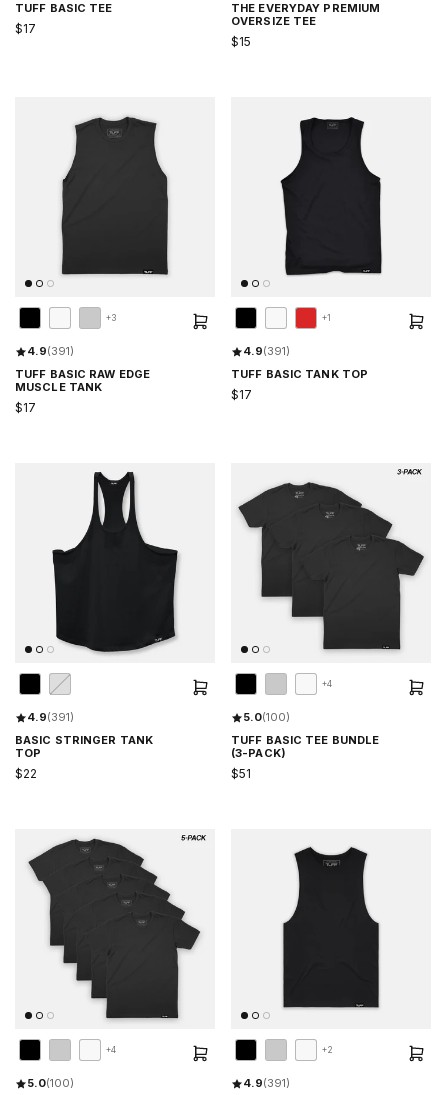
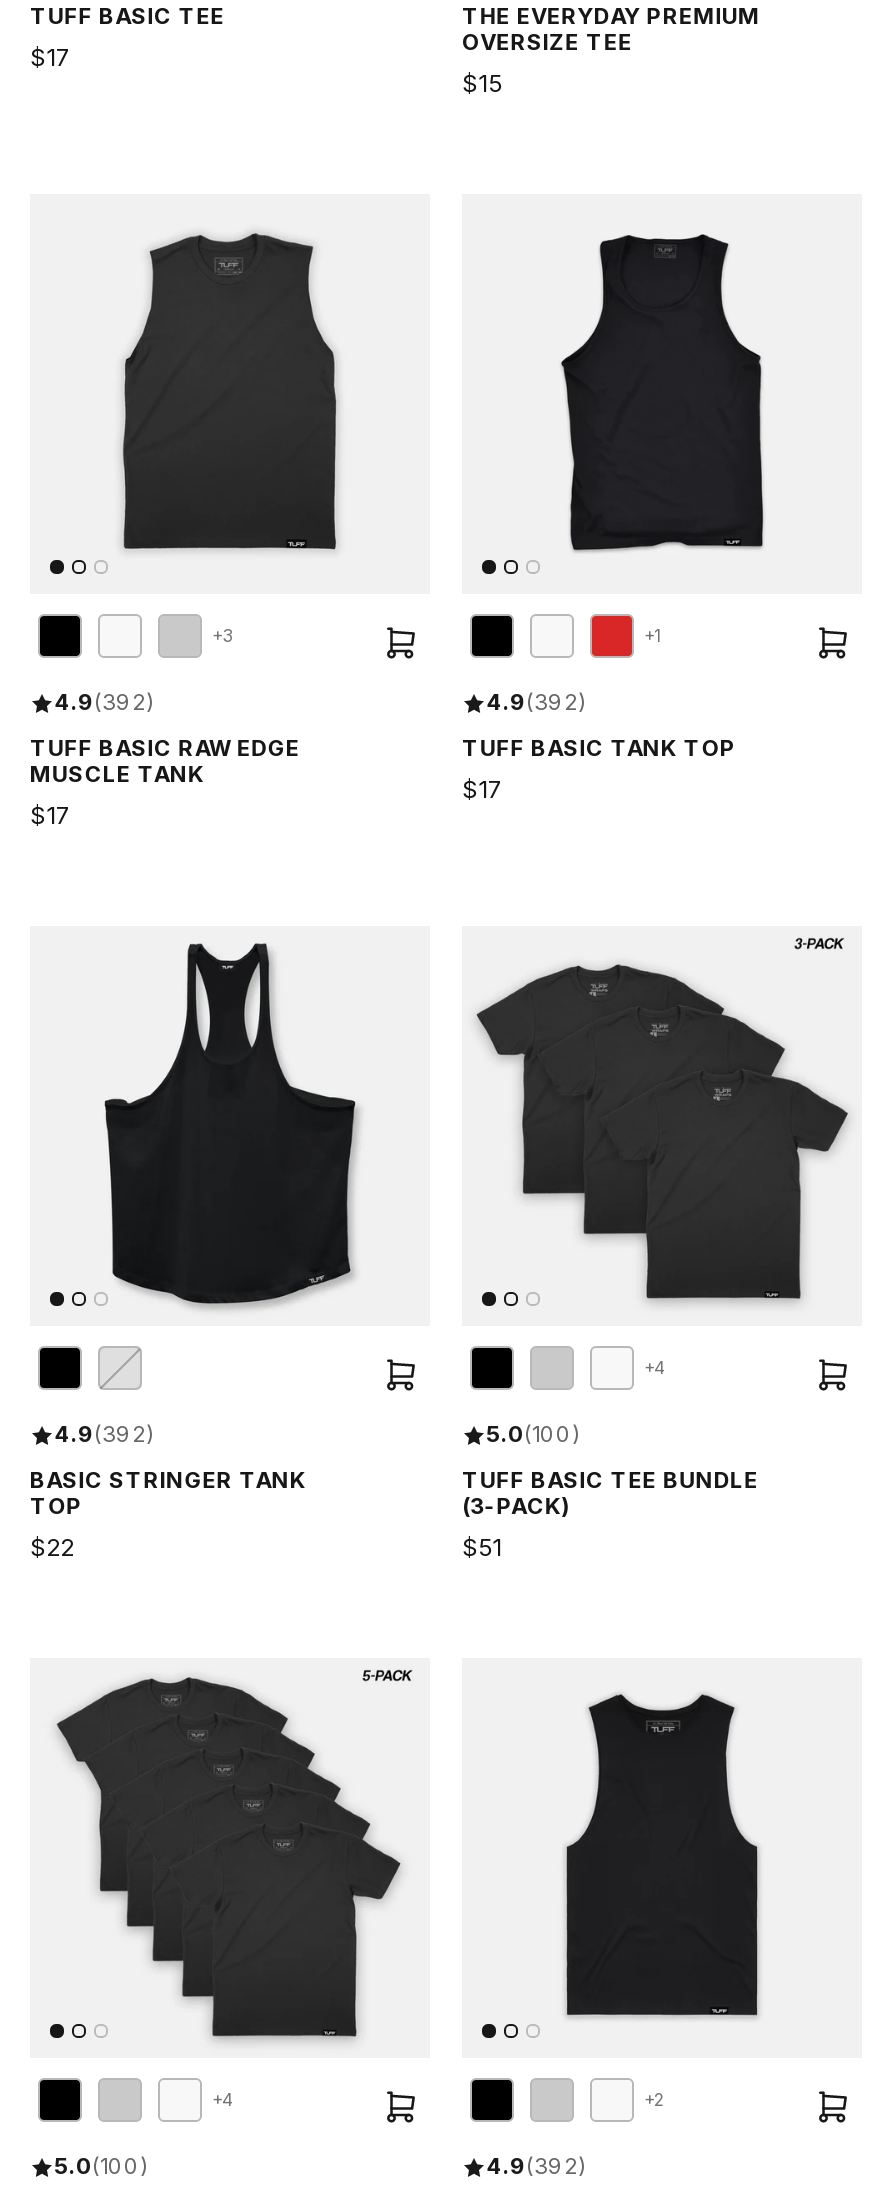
[27,344,74,358] 4.9 (391) -> [54,688,154,716] 4.9 (392)
[243,344,290,358] 4.9 (391) -> [486,688,586,716] 4.9 (392)
[27,710,74,724] 4.9 (391) -> [54,1420,154,1448] 4.9 (392)
[243,1076,290,1090] 4.9 (391) -> [486,2152,586,2180] 4.9 (392)

